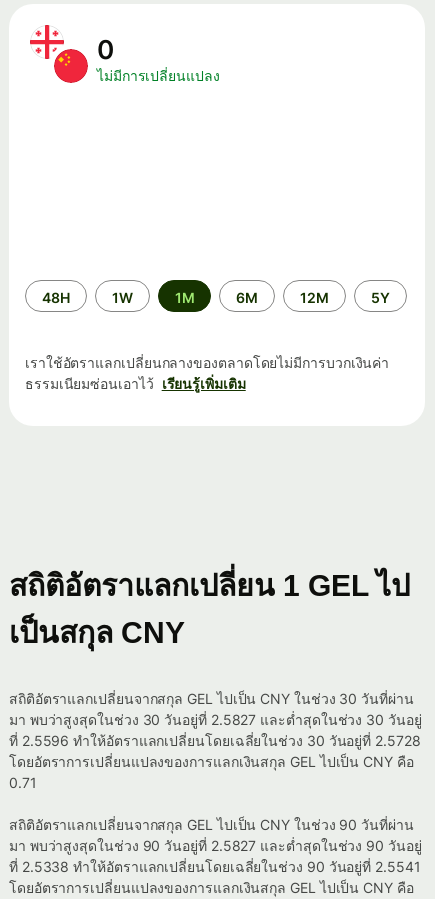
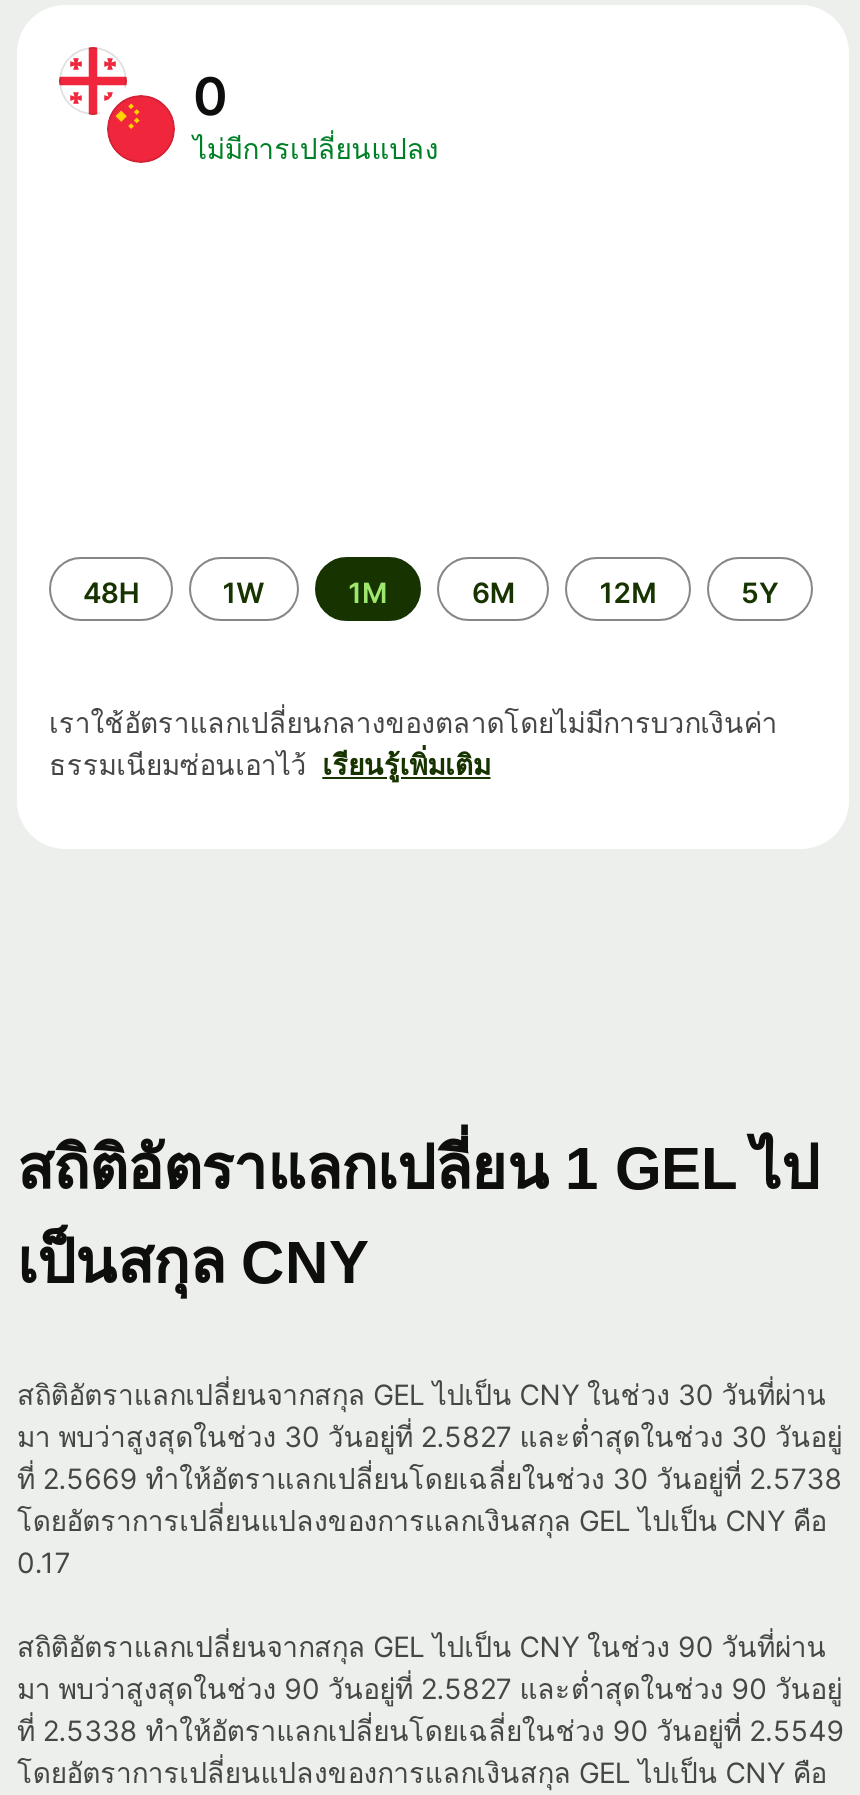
[9,732,421,749] ที่ 2.5596 ทำให้อัตราแลกเปลี่ยนโดยเฉลี่ยในช่วง 30 วันอยู่ที่ 2.5728 -> [17,1461,842,1495] ที่ 2.5669 ทำให้อัตราแลกเปลี่ยนโดยเฉลี่ยในช่วง 30 วันอยู่ที่ 2.5738
[9,774,37,791] 0.71 -> [17,1545,70,1579] 0.17
[9,858,421,875] ที่ 2.5338 ทำให้อัตราแลกเปลี่ยนโดยเฉลี่ยในช่วง 90 วันอยู่ที่ 2.5541 -> [17,1713,844,1747] ที่ 2.5338 ทำให้อัตราแลกเปลี่ยนโดยเฉลี่ยในช่วง 90 วันอยู่ที่ 2.5549

